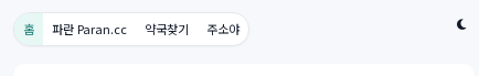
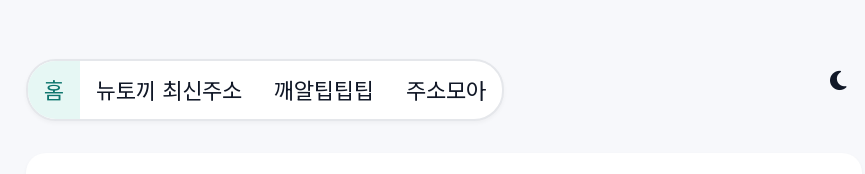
[52,20,239,37] 파란 Paran.cc | 약국찾기 | 주소야 -> [96,73,486,105] 뉴토끼 최신주소 | 깨알팁팁팁 | 주소모아

